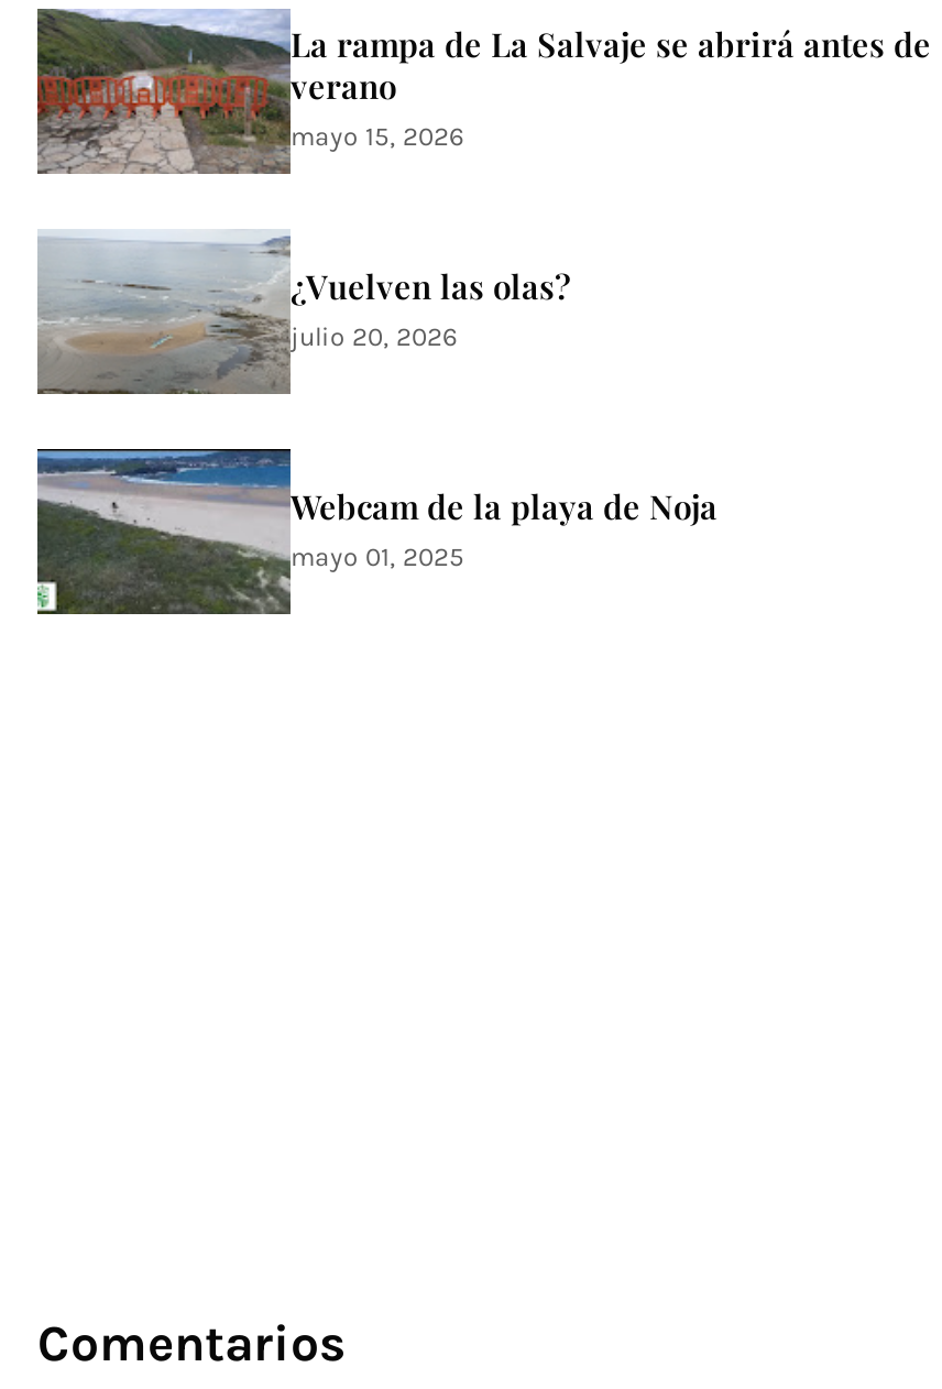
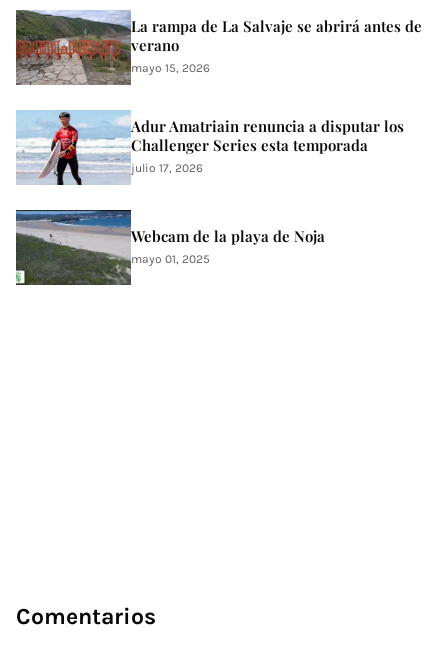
[35,231,570,396] [image] | ¿Vuelven las olas? | julio 20, 2026 -> [16,110,404,186] [image] | Adur Amatriain renuncia a disputar los | Challenger Series esta temporada | julio 17, 2026

